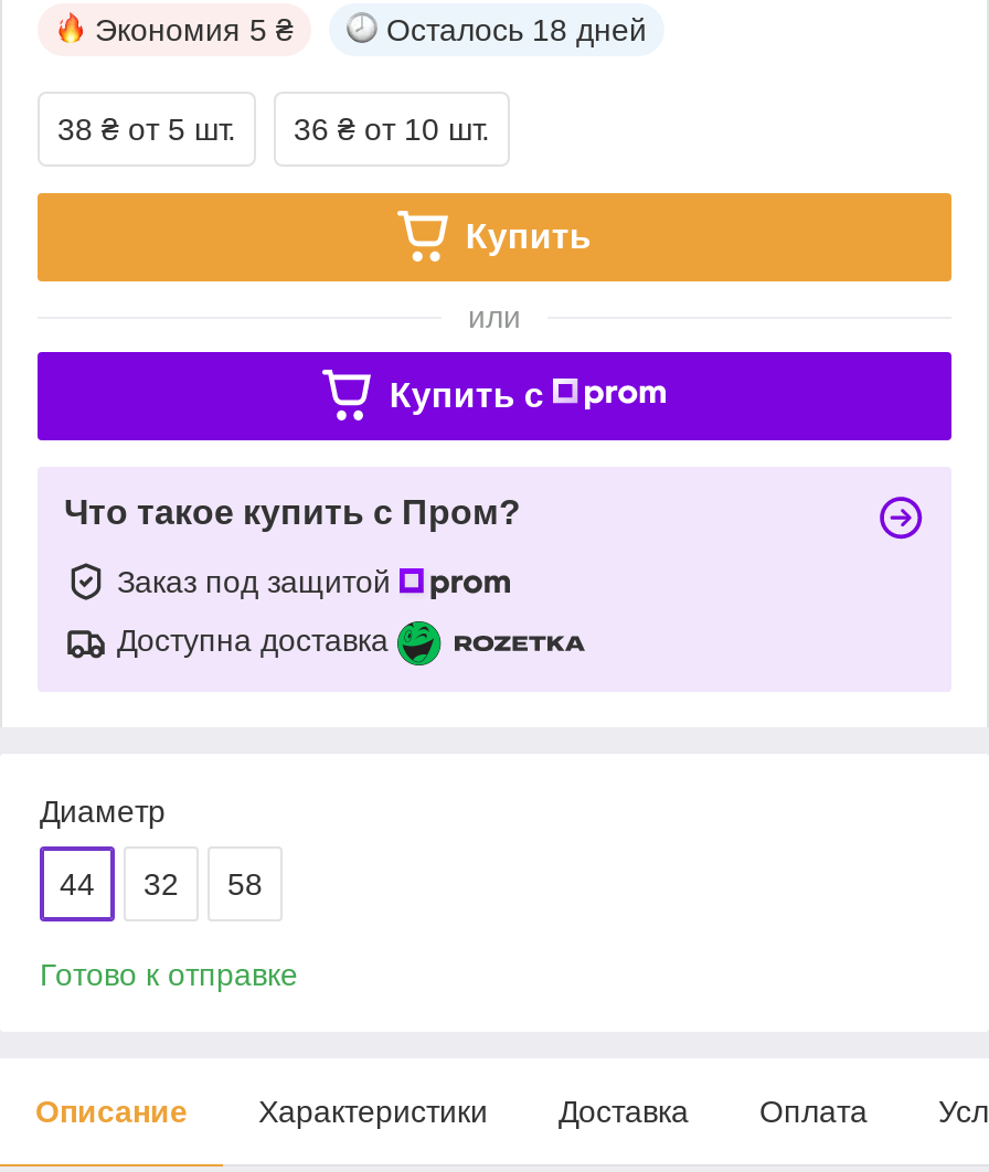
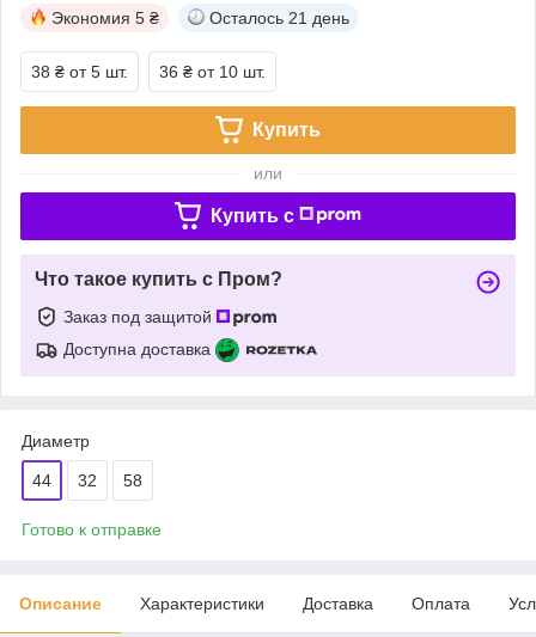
[386,12,647,47] Осталось 18 дней -> [209,8,349,27] Осталось 21 день

